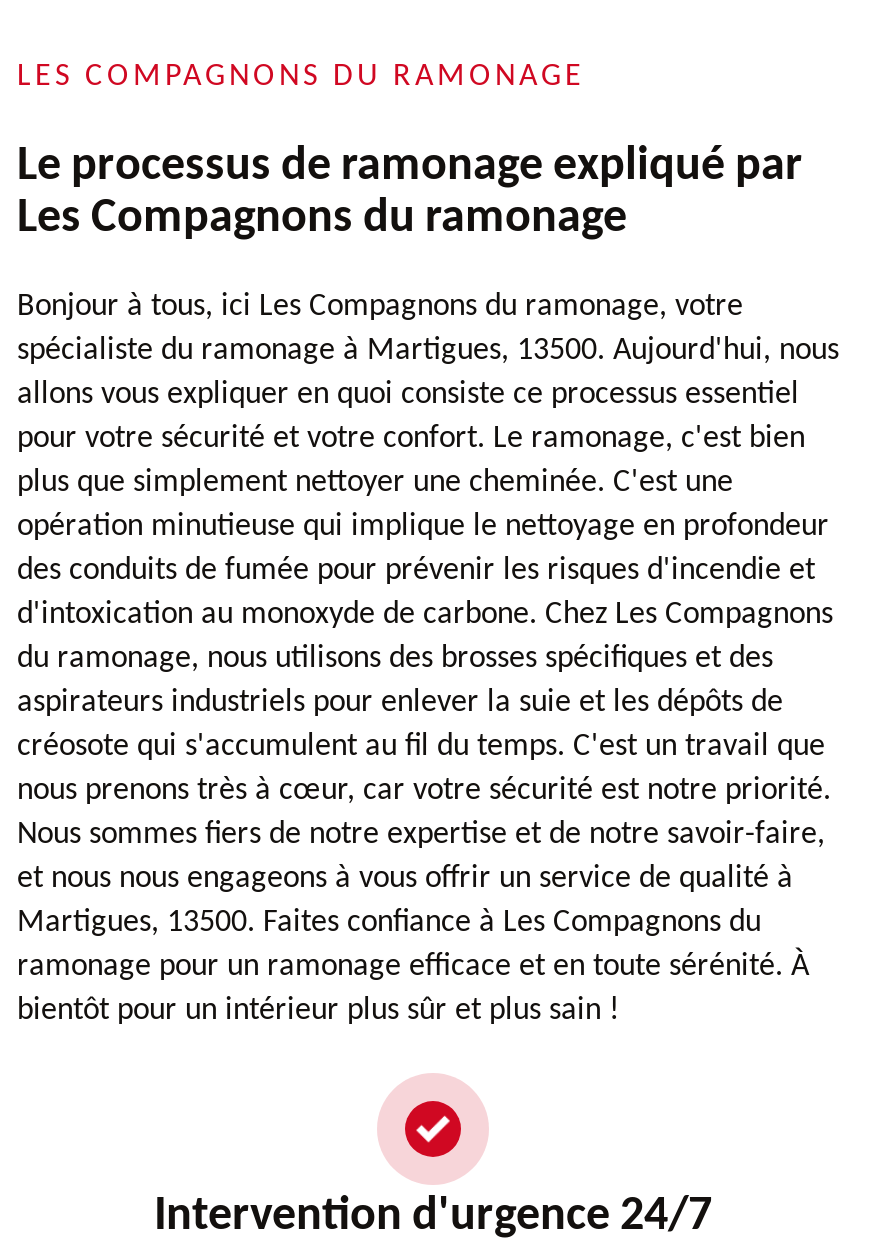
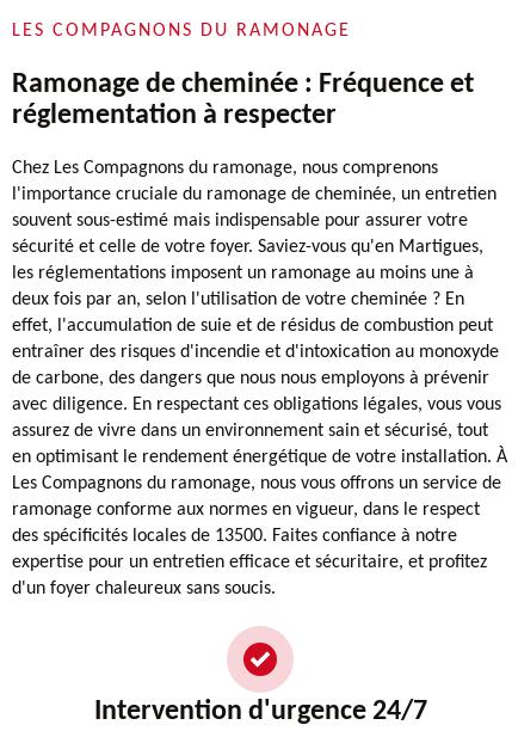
[17,143,803,243] Le processus de ramonage expliqué par | Les Compagnons du ramonage -> [12,70,474,130] Ramonage de cheminée : Fréquence et | réglementation à respecter
[17,291,839,1027] Bonjour à tous, ici Les Compagnons du ramonage, votre | spécialiste du ramonage à Martigues, 13500. Aujourd'hui, nous | allons vous expliquer en quoi consiste ce processus essentiel | pour votre sécurité et votre confort. Le ramonage, c'est bien | plus que simplement nettoyer une cheminée. C'est une | opération minutieuse qui implique le nettoyage en profondeur | des conduits de fumée pour prévenir les risques d'incendie et | d'intoxication au monoxyde de carbone. Chez Les Compagnons | du ramonage, nous utilisons des brosses spécifiques et des | aspirateurs industriels pour enlever la suie et les dépôts de | créosote qui s'accumulent au fil du temps. C'est un travail que | nous prenons très à cœur, car votre sécurité est notre priorité. | Nous sommes fiers de notre expertise et de notre savoir-faire, | et nous nous engageons à vous offrir un service de qualité à | Martigues, 13500. Faites confiance à Les Compagnons du | ramonage pour un ramonage efficace et en toute sérénité. À | bientôt pour un intérieur plus sûr et plus sain ! -> [12,159,507,598] Chez Les Compagnons du ramonage, nous comprenons | l'importance cruciale du ramonage de cheminée, un entretien | souvent sous-estimé mais indispensable pour assurer votre | sécurité et celle de votre foyer. Saviez-vous qu'en Martigues, | les réglementations imposent un ramonage au moins une à | deux fois par an, selon l'utilisation de votre cheminée ? En | effet, l'accumulation de suie et de résidus de combustion peut | entraîner des risques d'incendie et d'intoxication au monoxyde | de carbone, des dangers que nous nous employons à prévenir | avec diligence. En respectant ces obligations légales, vous vous | assurez de vivre dans un environnement sain et sécurisé, tout | en optimisant le rendement énergétique de votre installation. À | Les Compagnons du ramonage, nous vous offrons un service de | ramonage conforme aux normes en vigueur, dans le respect | des spécificités locales de 13500. Faites confiance à notre | expertise pour un entretien efficace et sécuritaire, et profitez | d'un foyer chaleureux sans soucis.

